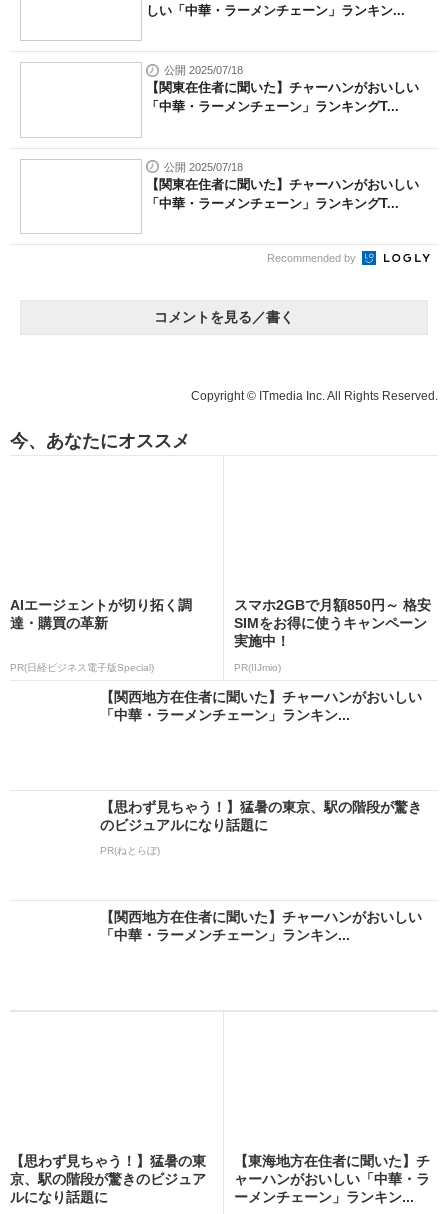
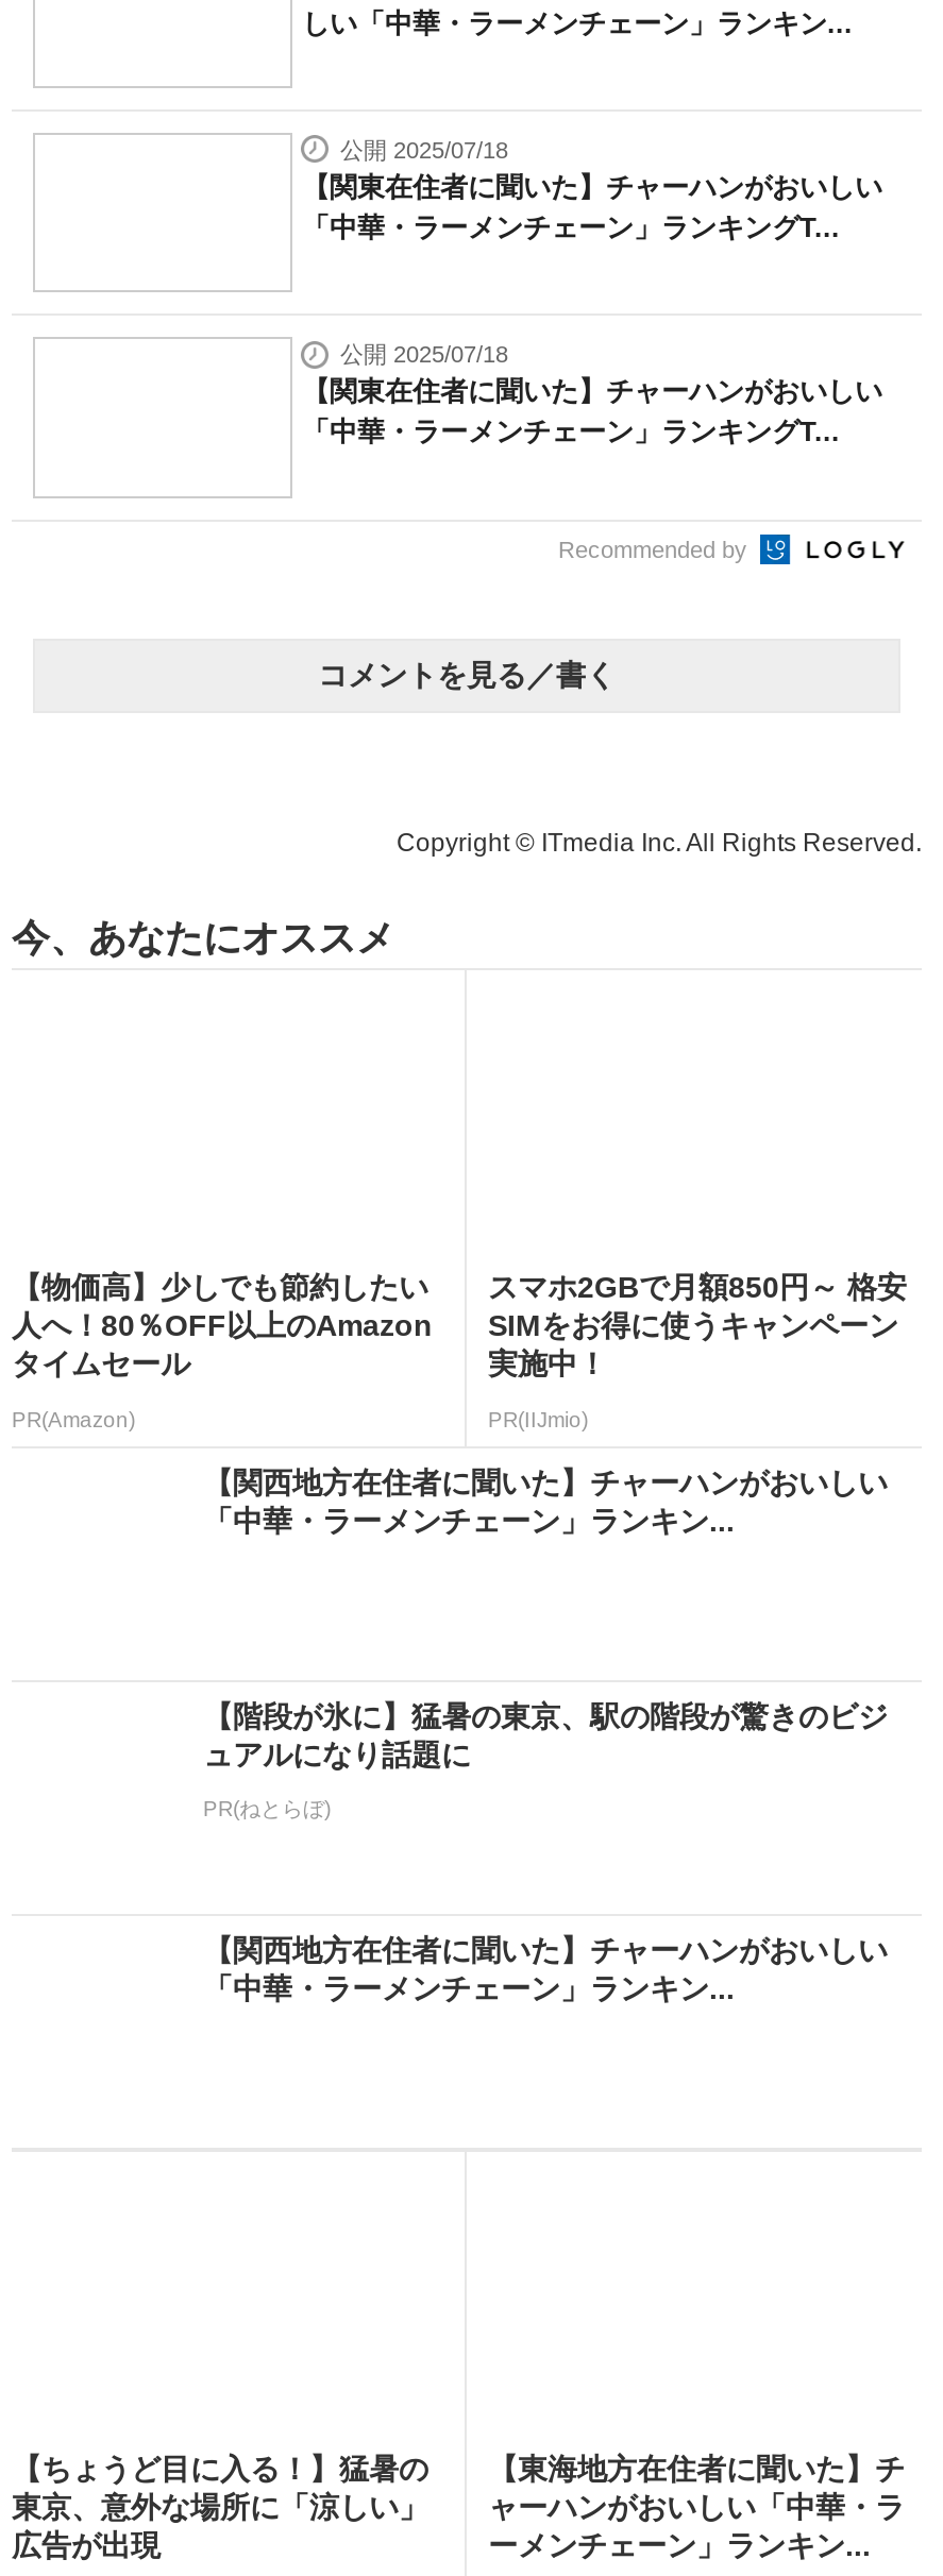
[10,597,192,631] AIエージェントが切り拓く調 | 達・購買の革新 -> [12,1270,433,1380] 【物価高】少しでも節約したい | 人へ！80％OFF以上のAmazon | タイムセール
[10,662,154,673] PR(日経ビジネス電子版Special) -> [12,1408,135,1431] PR(Amazon)
[100,799,422,833] 【思わず見ちゃう！】猛暑の東京、駅の階段が驚き | のビジュアルになり話題に -> [203,1699,888,1771] 【階段が氷に】猛暑の東京、駅の階段が驚きのビジ | ュアルになり話題に
[10,1153,206,1205] 【思わず見ちゃう！】猛暑の東 | 京、駅の階段が驚きのビジュア | ルになり話題に -> [12,2451,428,2562] 【ちょうど目に入る！】猛暑の | 東京、意外な場所に「涼しい」 | 広告が出現

